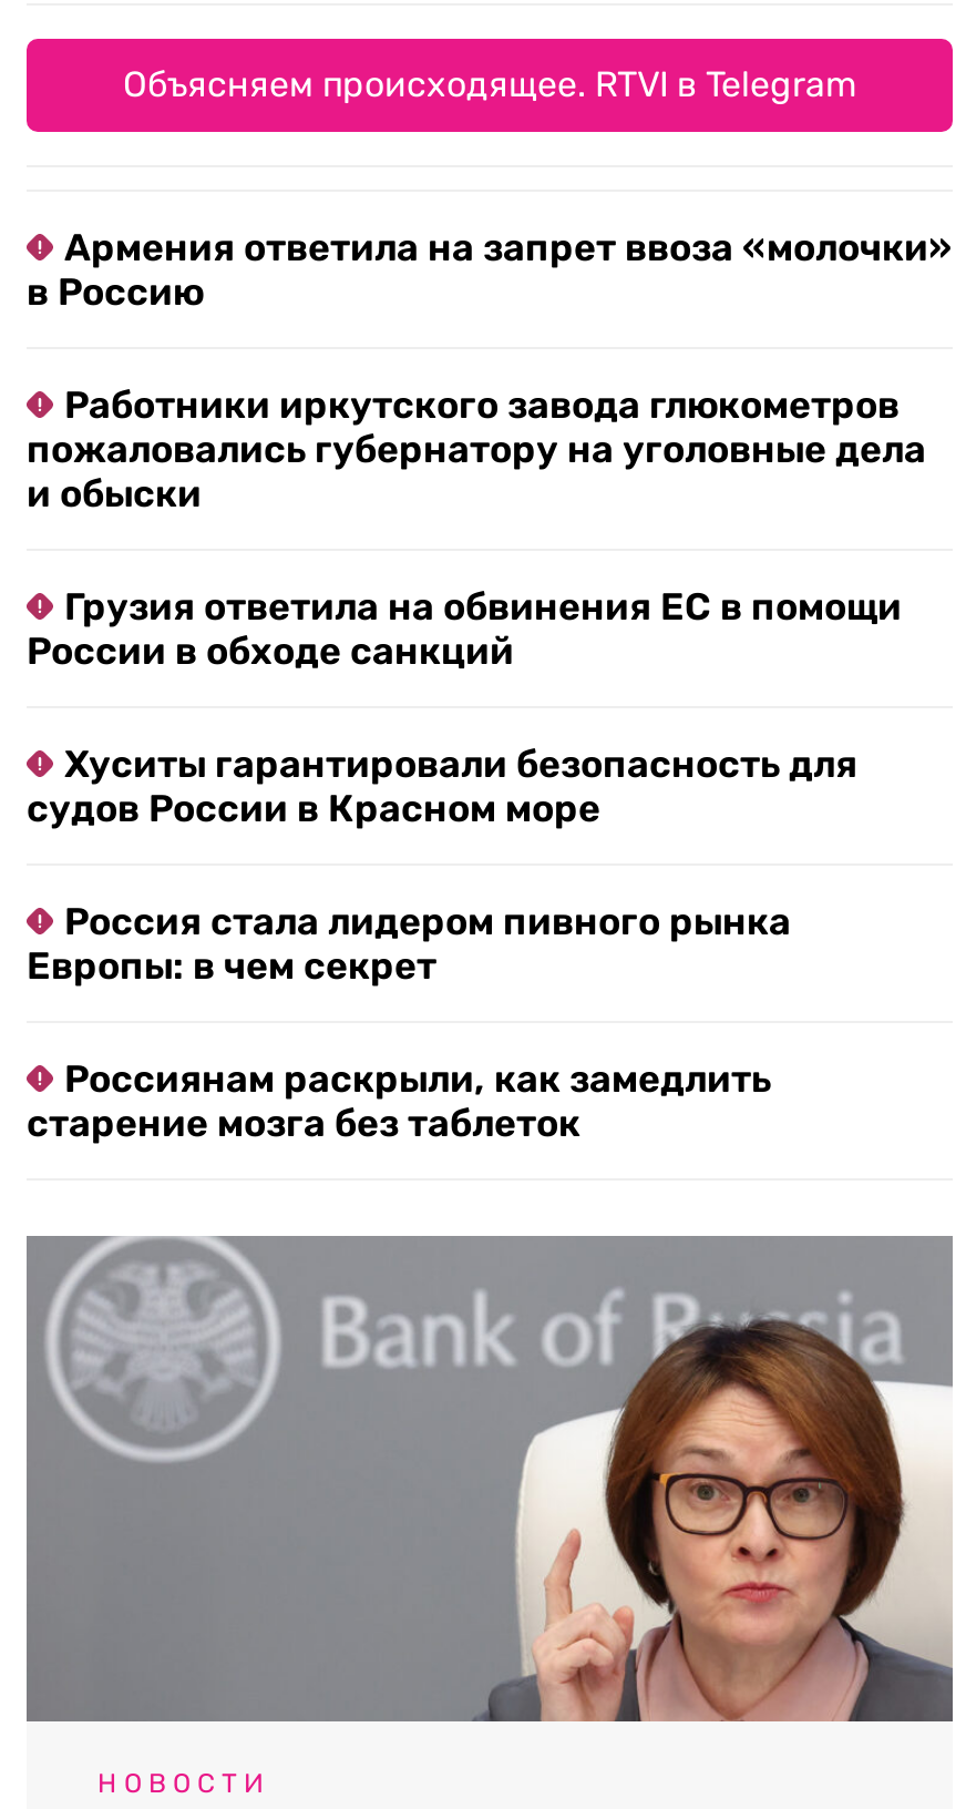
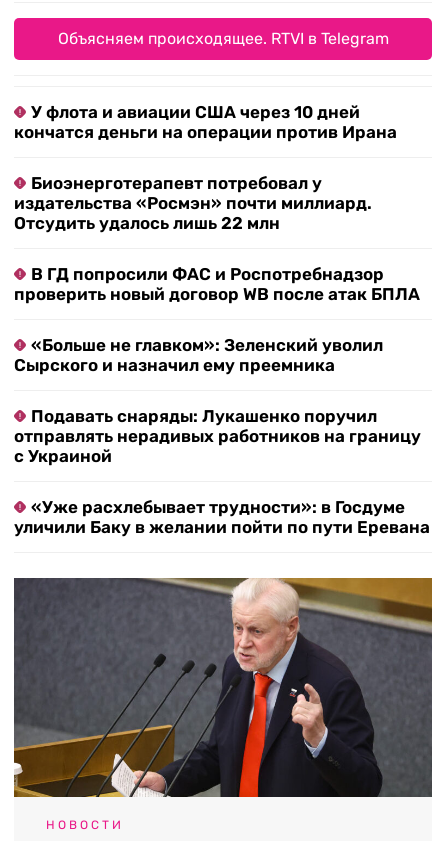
[27,225,953,314] Армения ответила на запрет ввоза «молочки» | в Россию -> [14,102,397,142] У флота и авиации США через 10 дней | кончатся деньги на операции против Ирана
[27,382,926,515] Работники иркутского завода глюкометров | пожаловались губернатору на уголовные дела | и обыски -> [14,173,372,233] Биоэнерготерапевт потребовал у | издательства «Росмэн» почти миллиард. | Отсудить удалось лишь 22 млн
[27,584,902,673] Грузия ответила на обвинения ЕС в помощи | России в обходе санкций -> [14,264,420,304] В ГД попросили ФАС и Роспотребнадзор | проверить новый договор WB после атак БПЛА
[27,742,857,830] Хуситы гарантировали безопасность для | судов России в Красном море -> [14,335,383,375] «Больше не главком»: Зеленский уволил | Сырского и назначил ему преемника
[27,899,791,988] Россия стала лидером пивного рынка | Европы: в чем секрет -> [14,406,421,466] Подавать снаряды: Лукашенко поручил | отправлять нерадивых работников на границу | с Украиной
[27,1056,771,1145] Россиянам раскрыли, как замедлить | старение мозга без таблеток -> [14,497,430,537] «Уже расхлебывает трудности»: в Госдуме | уличили Баку в желании пойти по пути Еревана
[27,1234,953,1724] [image] -> [13,577,433,798] [image]

